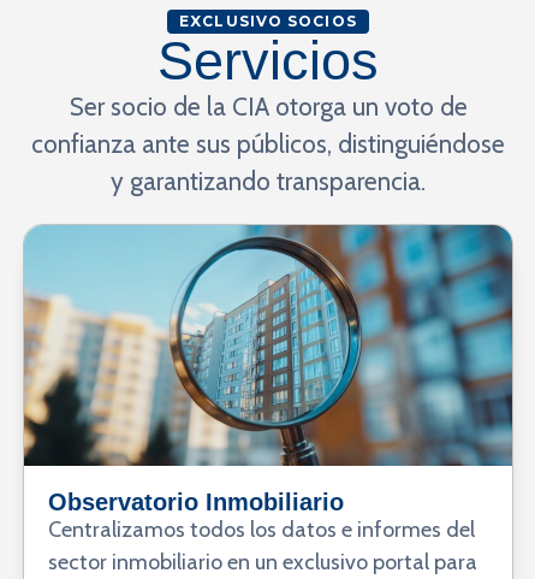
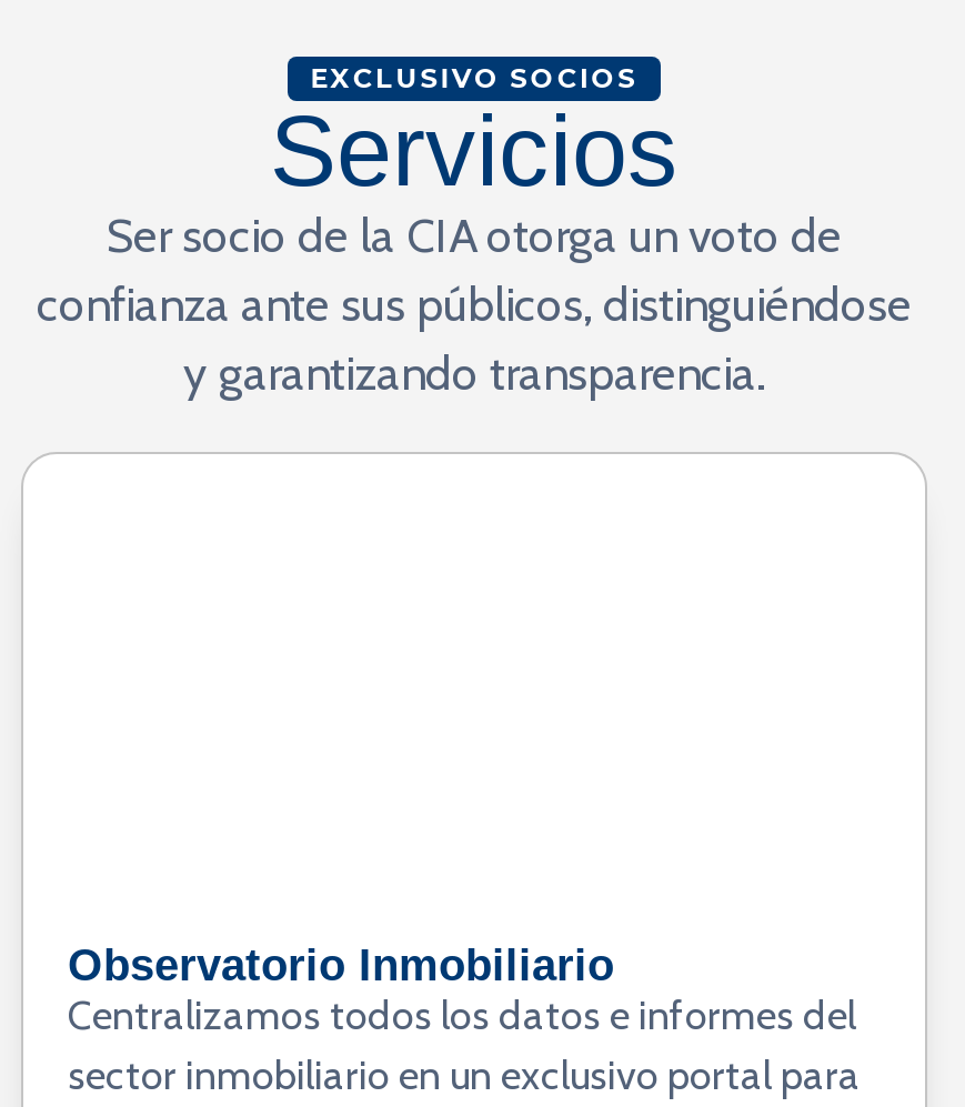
[23,224,513,467] [image] -> none

